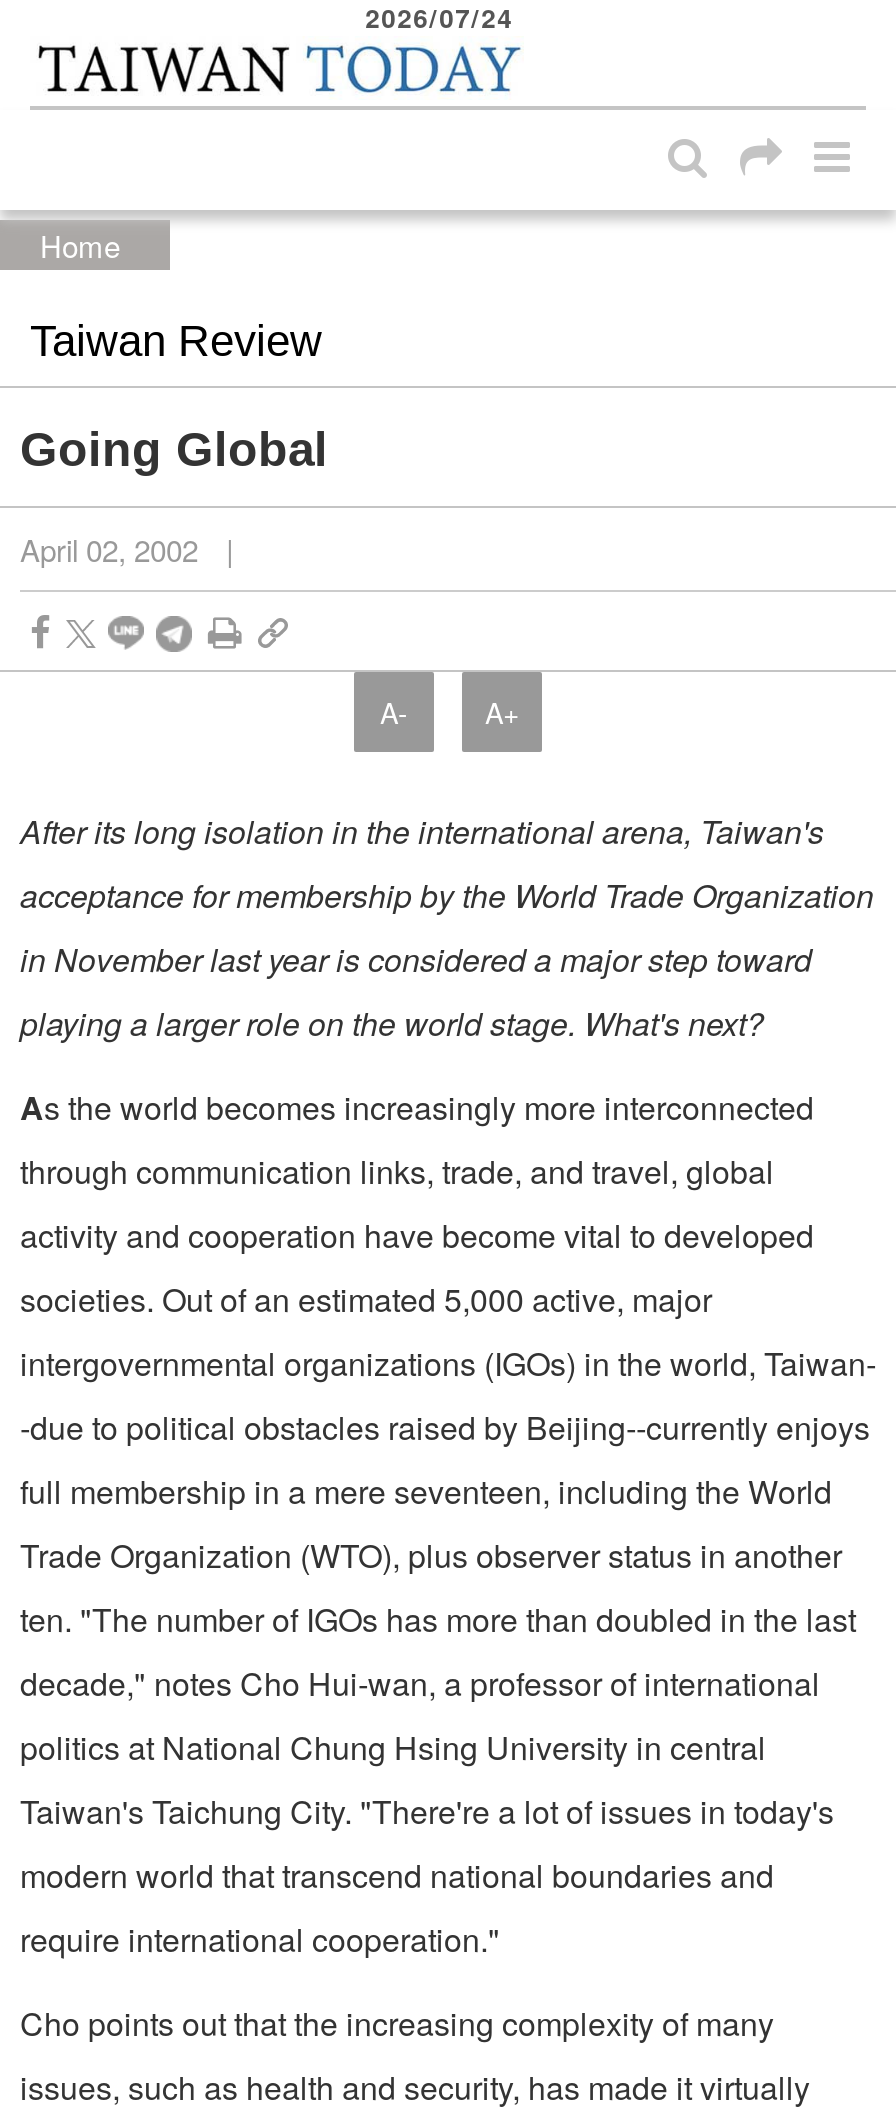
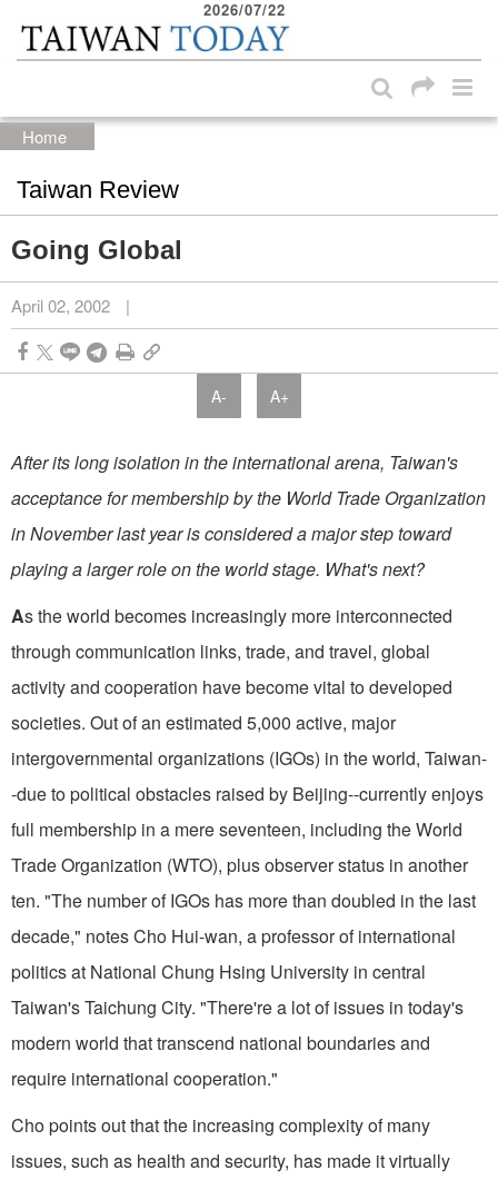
[365,0,513,36] 2026/07/24 -> [203,0,285,20] 2026/07/22

